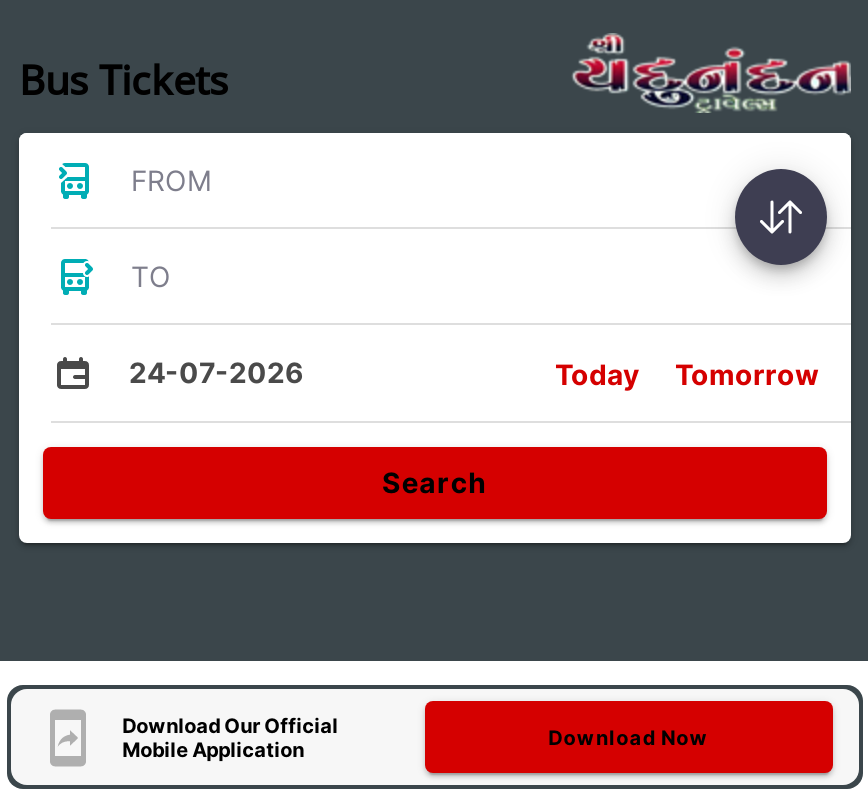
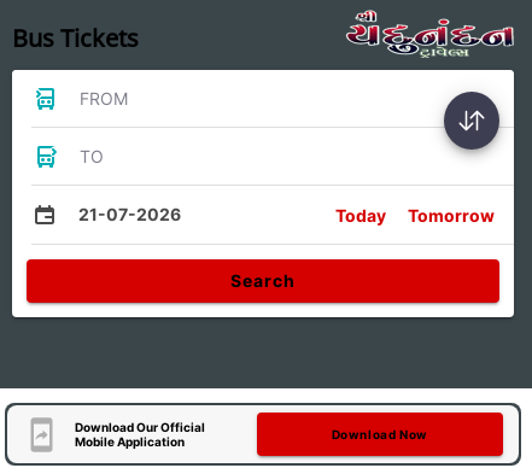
[129,355,303,389] 24-07-2026 -> [78,204,181,224] 21-07-2026

